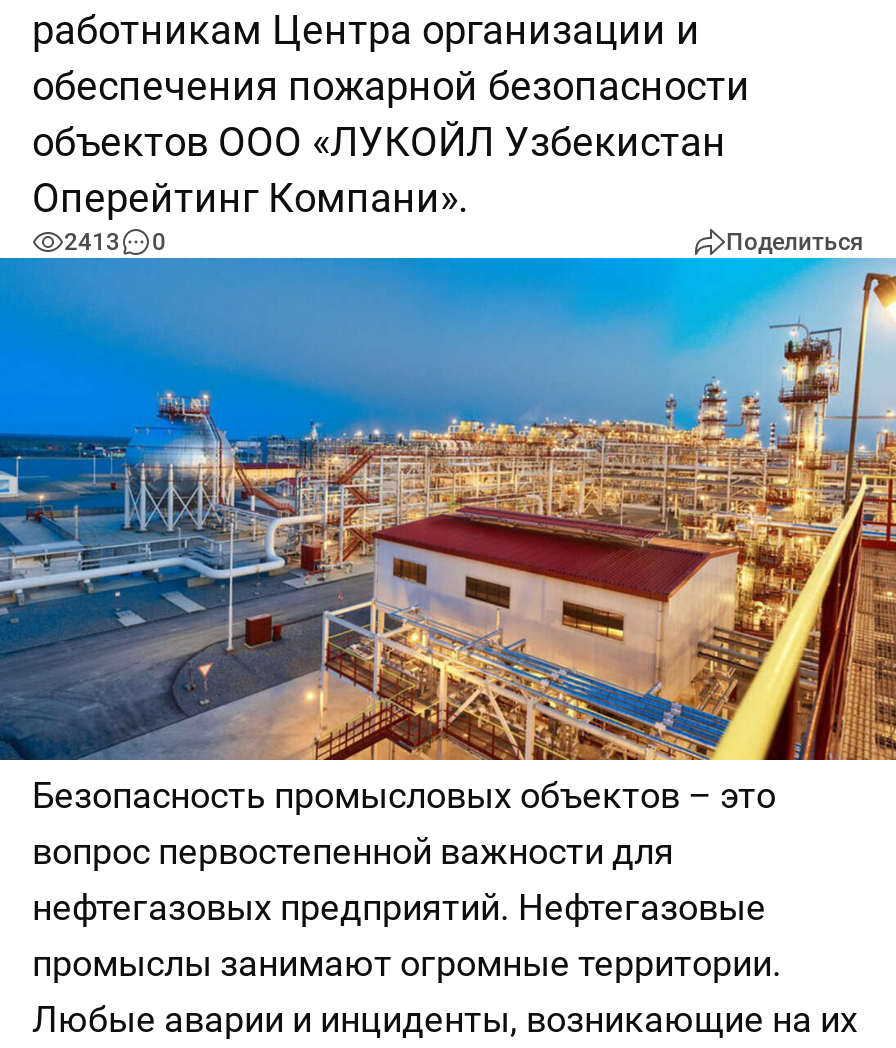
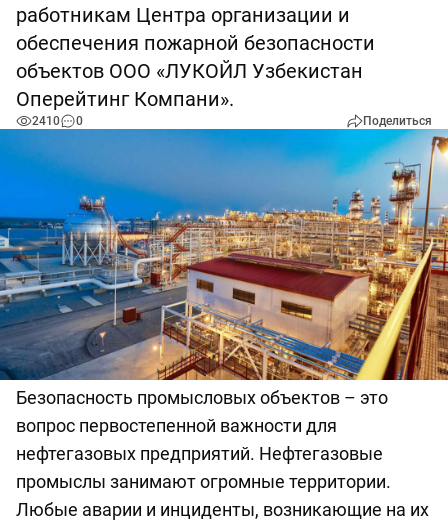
[64,228,166,256] 2413 0 -> [32,114,83,128] 2410 0

